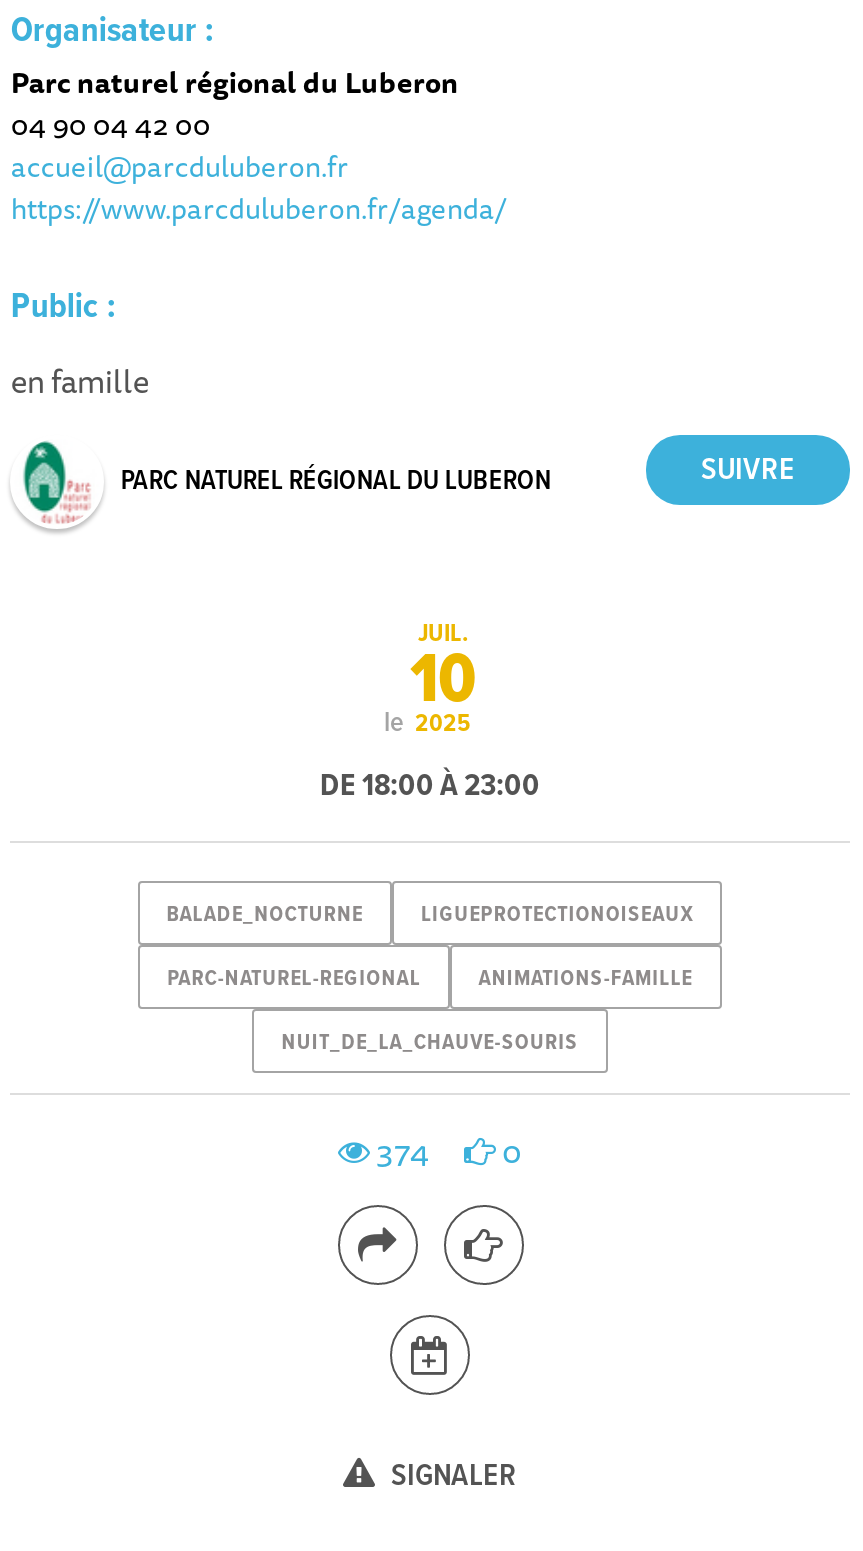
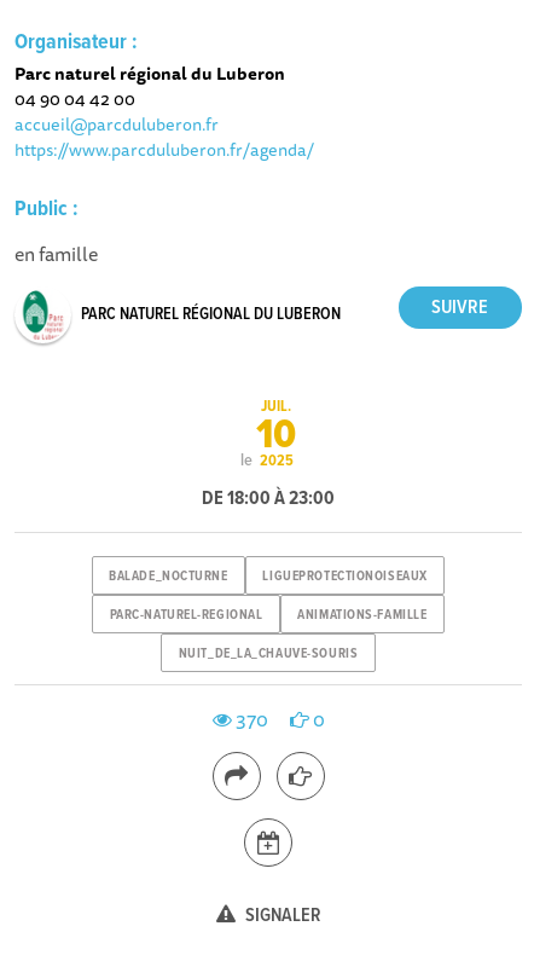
[370,1126,522,1178] 374 0 -> [231,704,324,735] 370 0

